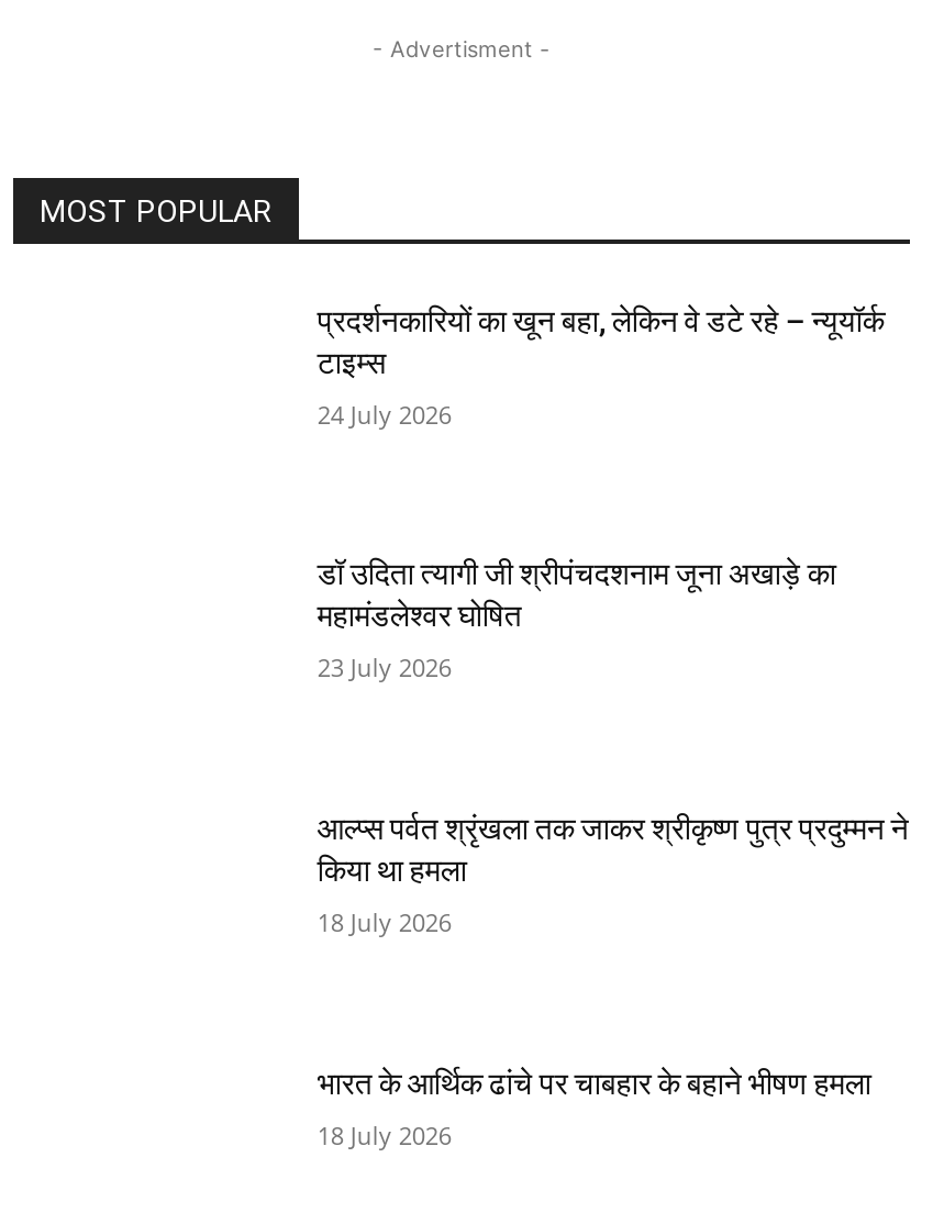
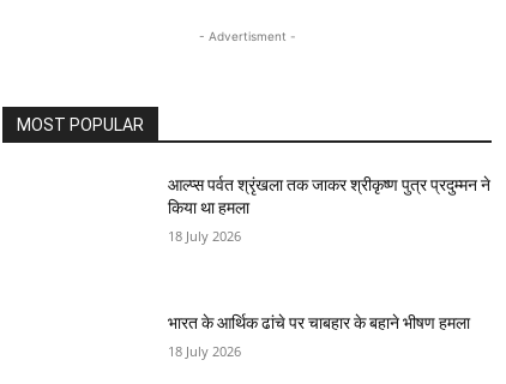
[317,303,884,430] प्रदर्शनकारियों का खून बहा, लेकिन वे डटे रहे – न्यूयॉर्क | टाइम्स | 24 July 2026 -> none
[317,557,836,685] डॉ उदिता त्यागी जी श्रीपंचदशनाम जूना अखाड़े का | महामंडलेश्वर घोषित | 23 July 2026 -> none

